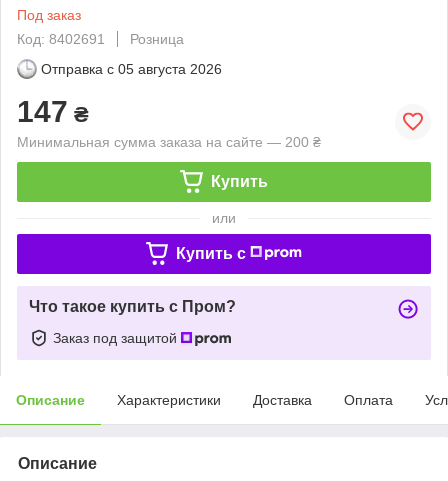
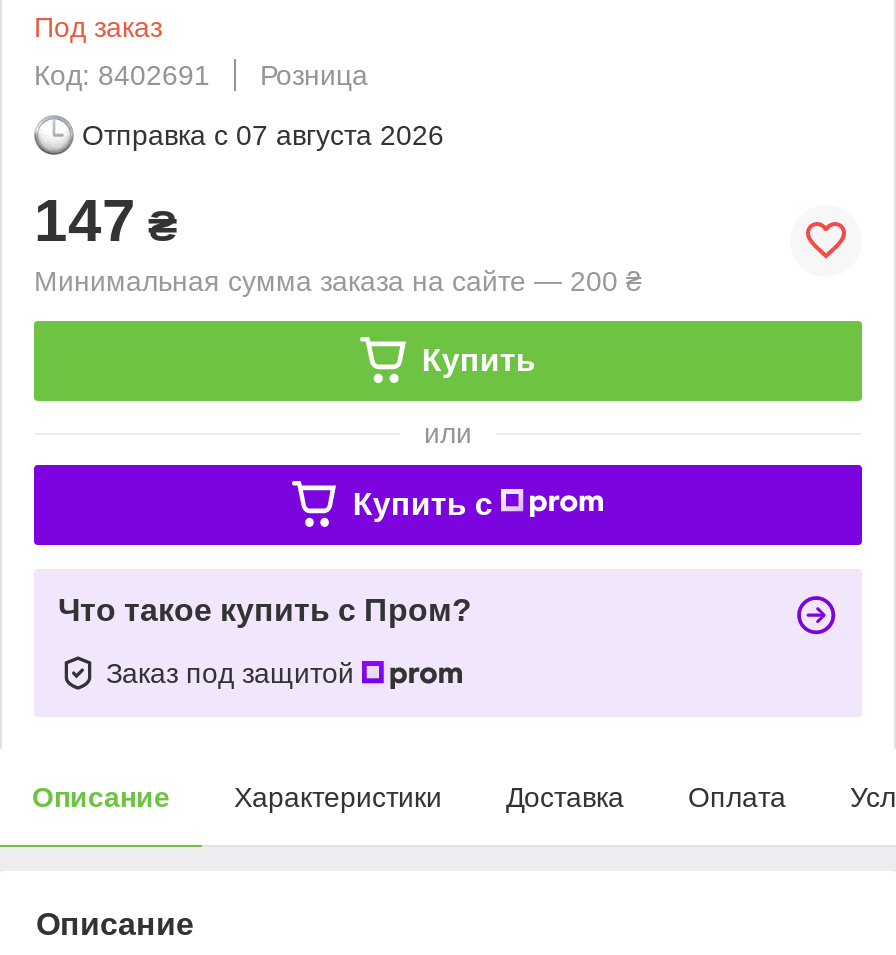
[41,61,222,77] Отправка с 05 августа 2026 -> [82,119,444,151] Отправка с 07 августа 2026

